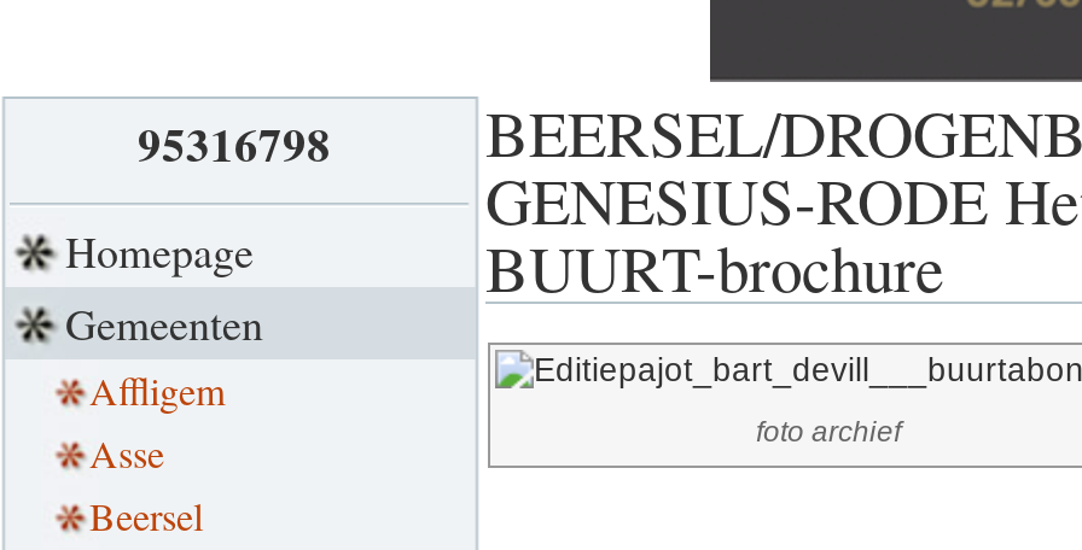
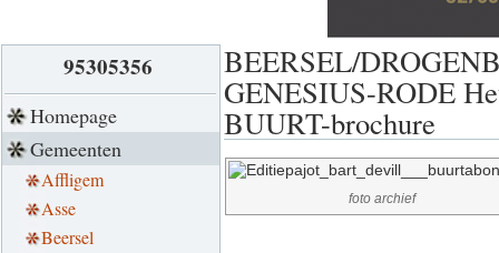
[138,111,331,176] 95316798 -> [63,51,153,81] 95305356

